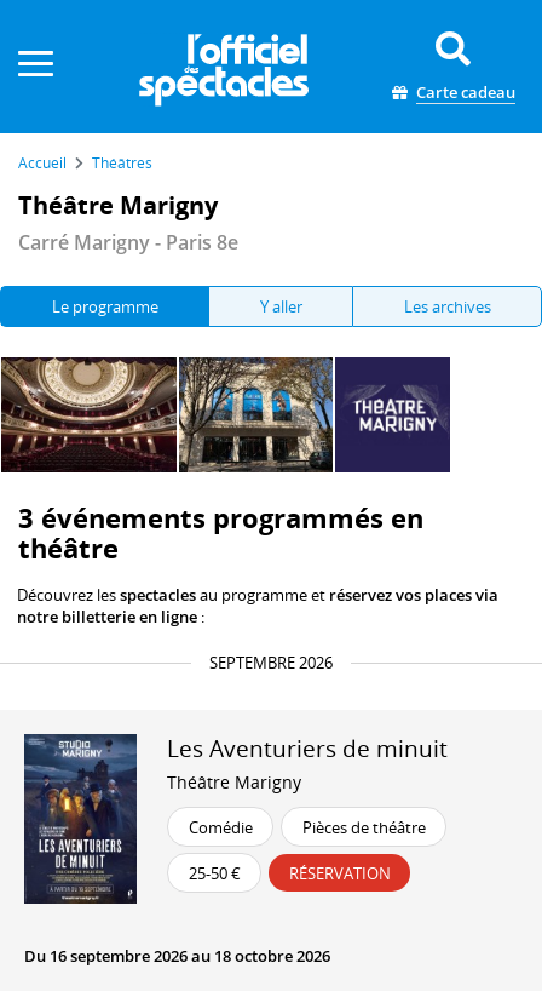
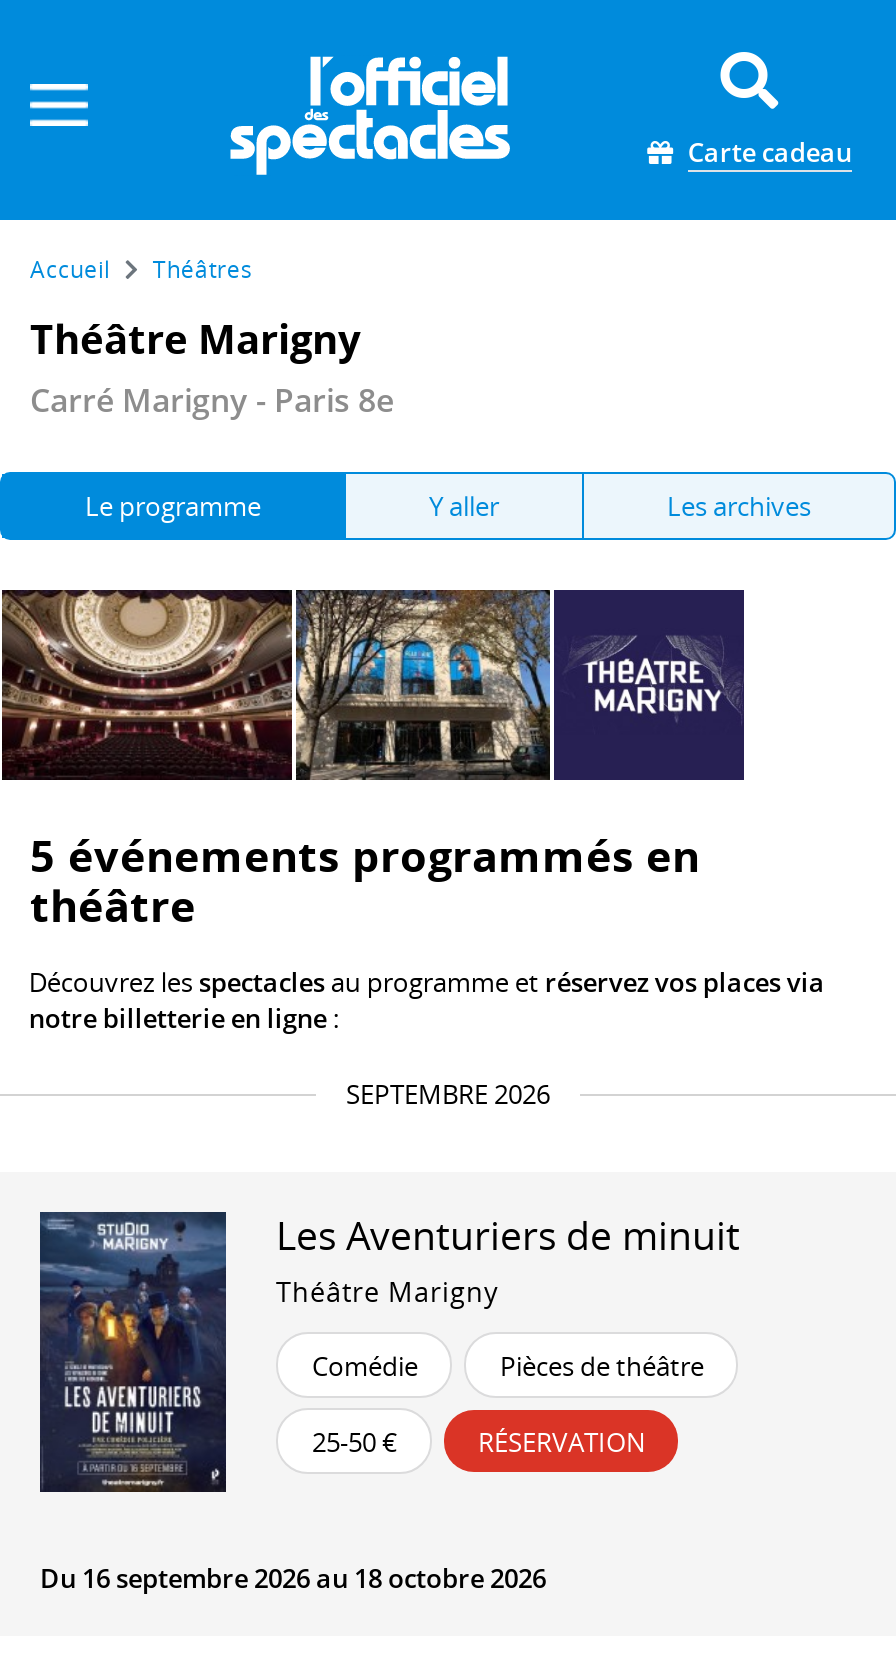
[18,500,423,535] 3 événements programmés en -> [30,826,700,884] 5 événements programmés en

